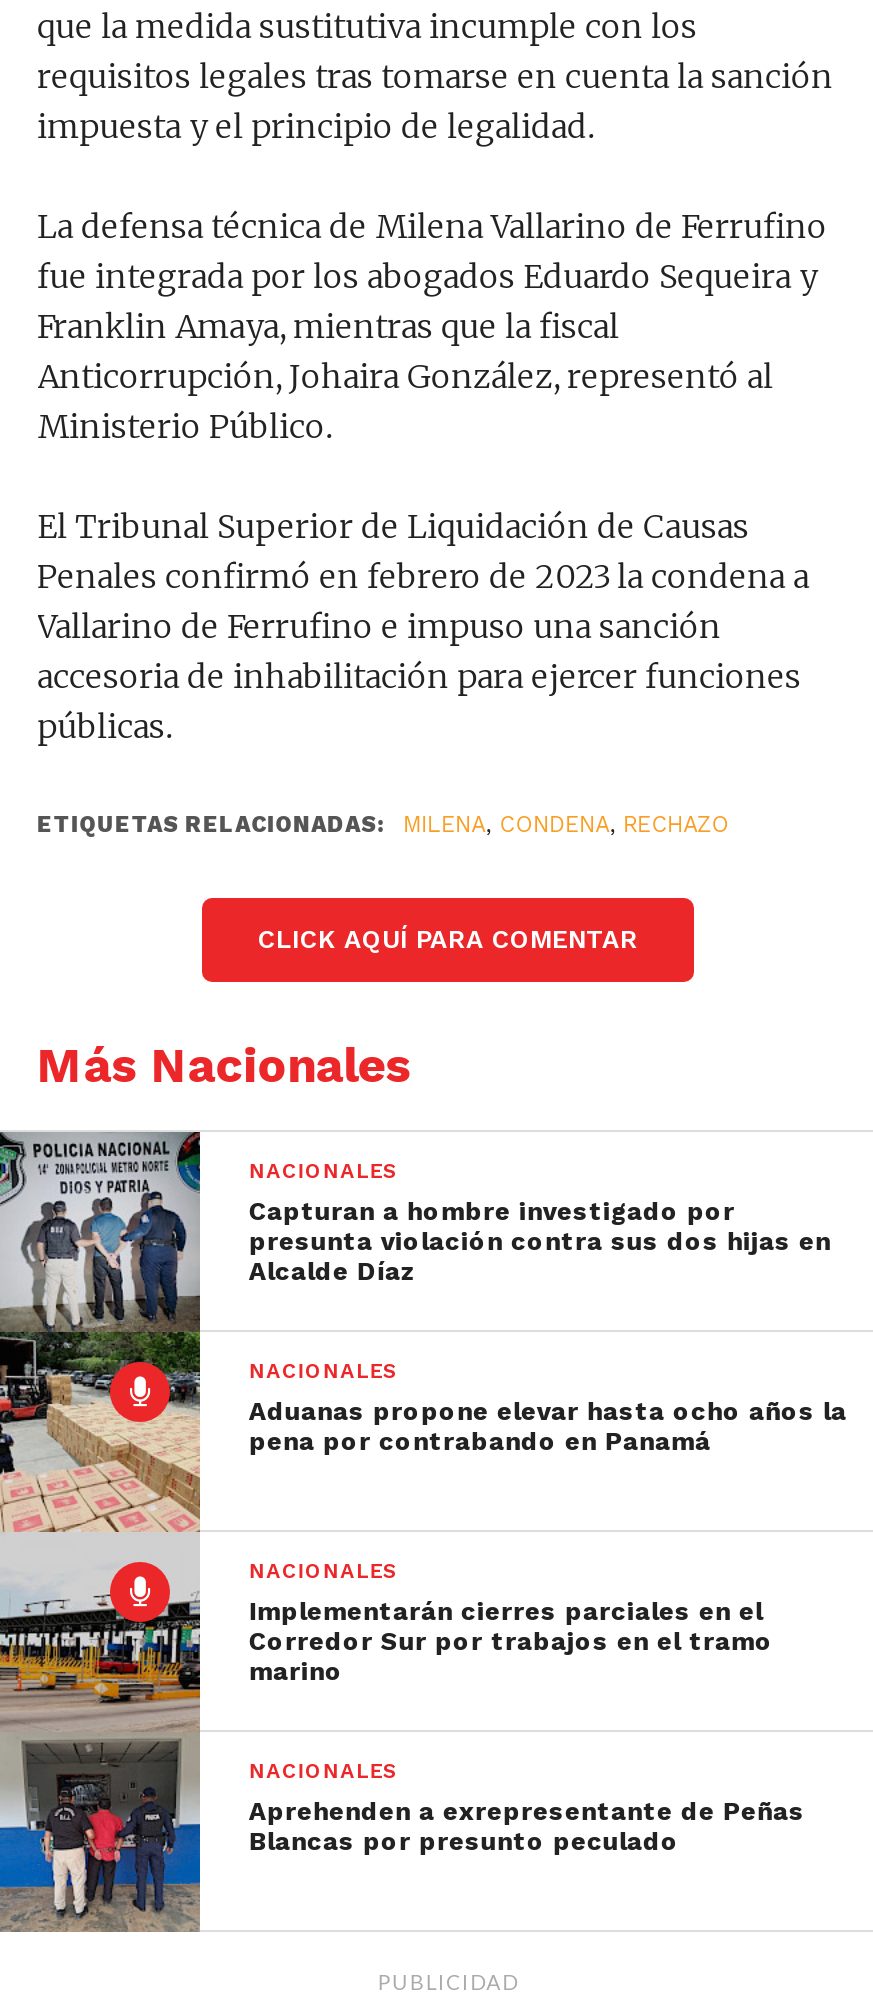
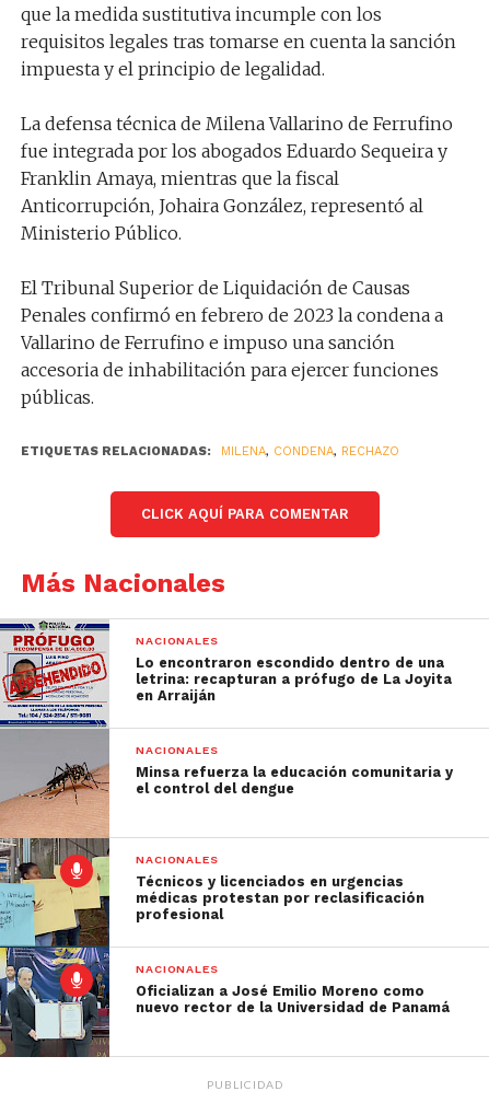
[6,1130,831,1934] [image] | Capturan a hombre investigado por | presunta violación contra sus dos hijas en | Alcalde Díaz -> [3,619,452,1058] [image] | Lo encontraron escondido dentro de una | letrina: recapturan a prófugo de La Joyita | en Arraiján
[249,1396,847,1456] Aduanas propone elevar hasta ocho años la | pena por contrabando en Panamá -> [136,764,453,797] Minsa refuerza la educación comunitaria y | el control del dengue
[249,1596,773,1686] Implementarán cierres parciales en el | Corredor Sur por trabajos en el tramo | marino -> [136,873,425,922] Técnicos y licenciados en urgencias | médicas protestan por reclasificación | profesional
[249,1796,805,1856] Aprehenden a exrepresentante de Peñas | Blancas por presunto peculado -> [136,983,450,1015] Oficializan a José Emilio Moreno como | nuevo rector de la Universidad de Panamá

